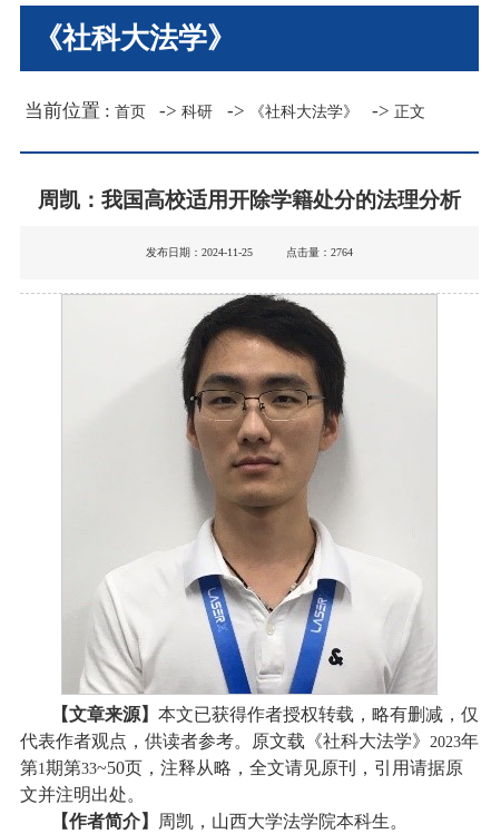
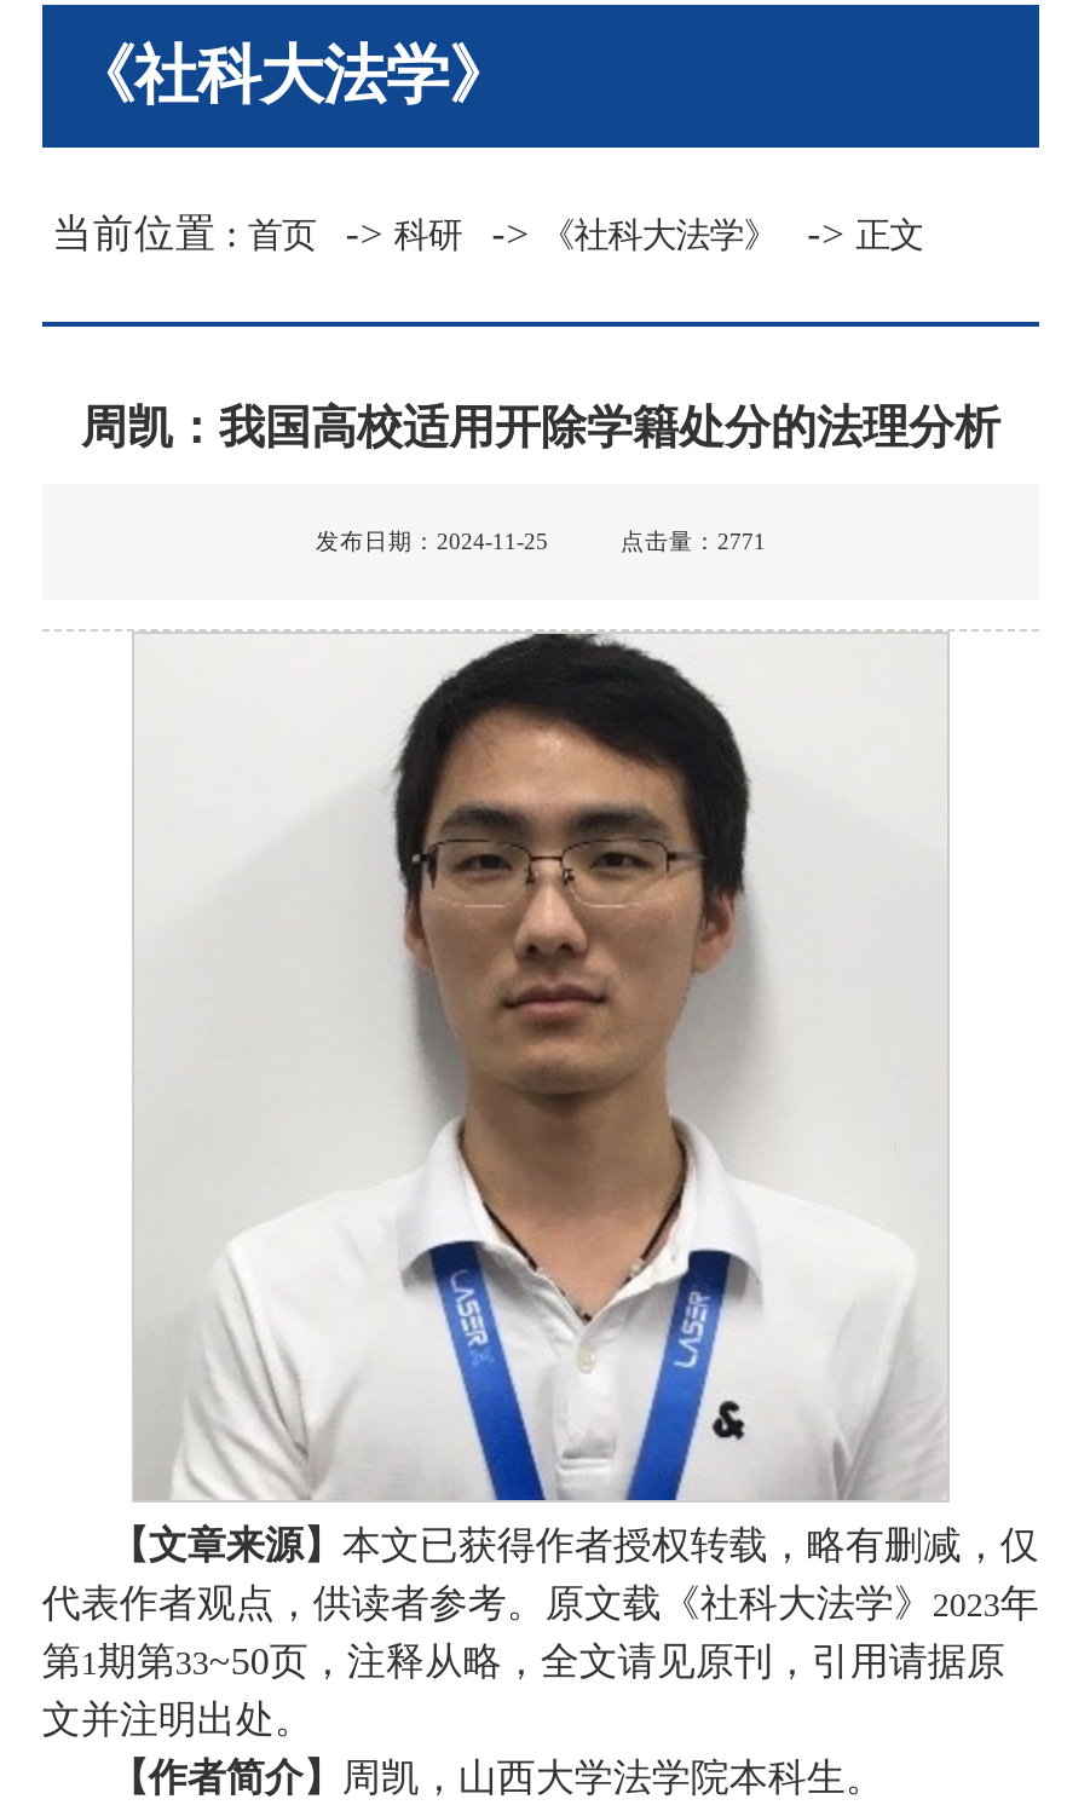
[146,246,353,258] 发布日期：2024-11-25 点击量：2764 -> [316,527,766,554] 发布日期：2024-11-25 点击量：2771

